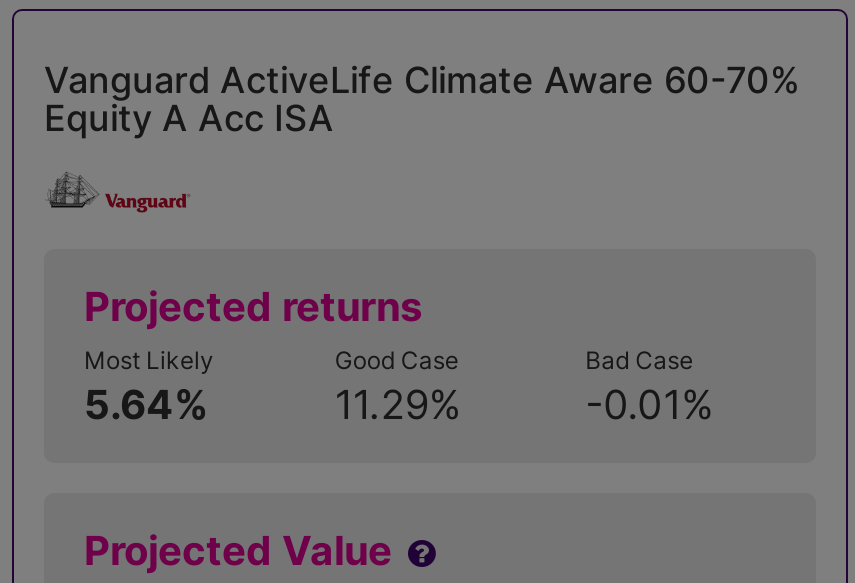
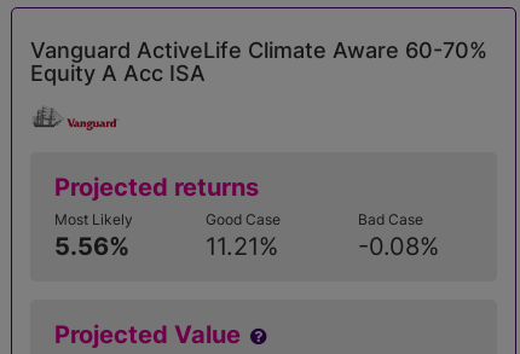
[84,381,208,429] 5.64% -> [54,232,129,261] 5.56%
[335,381,461,429] 11.29% -> [206,232,279,261] 11.21%
[585,381,713,429] -0.01% -> [358,232,439,261] -0.08%

